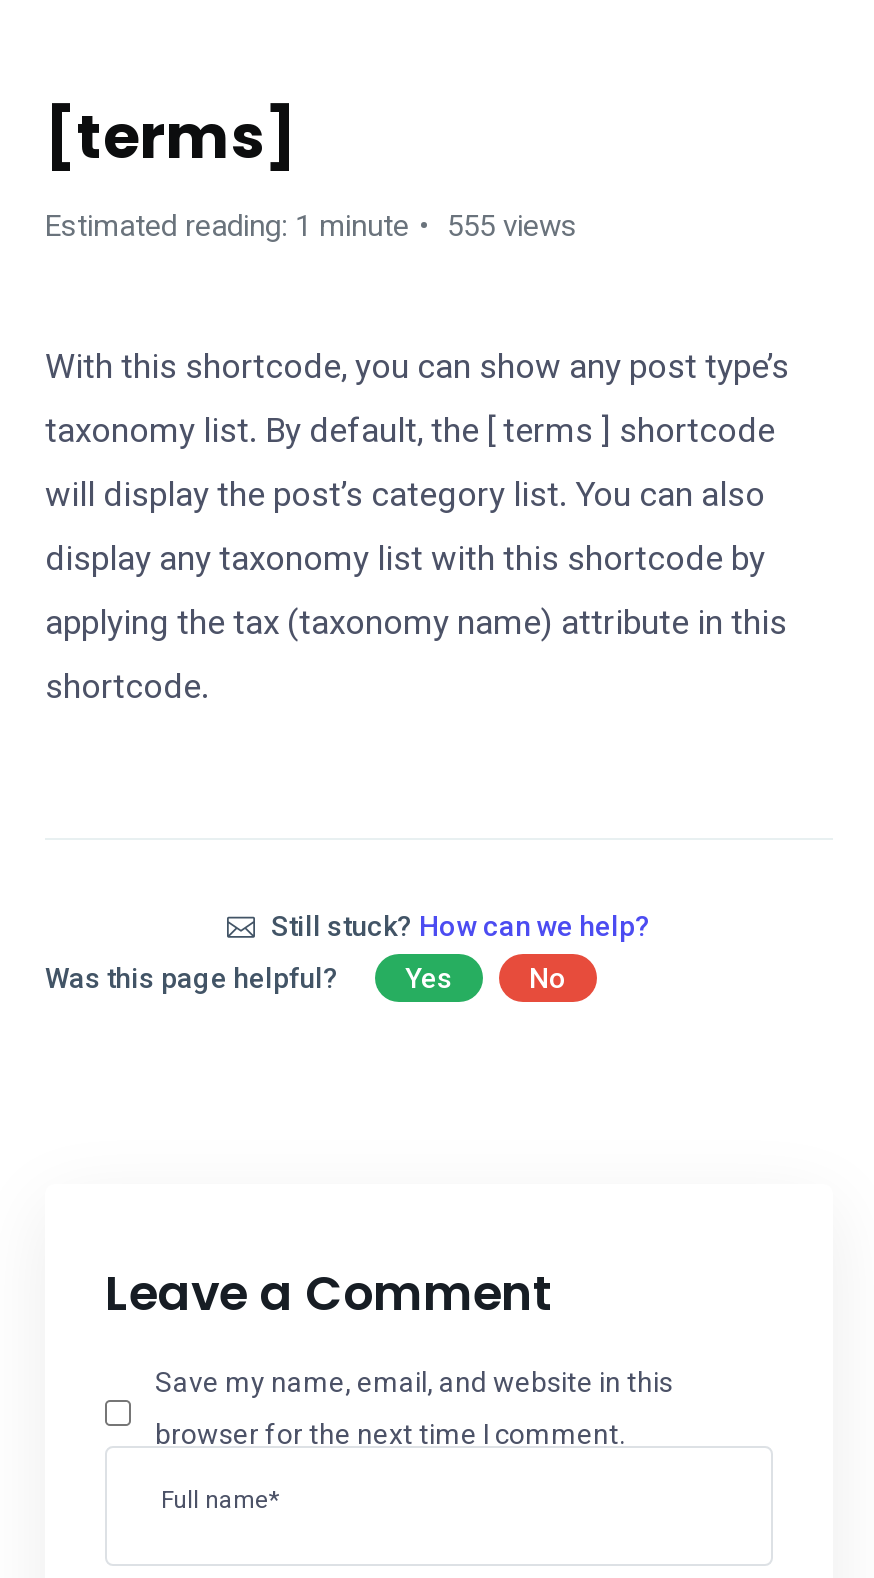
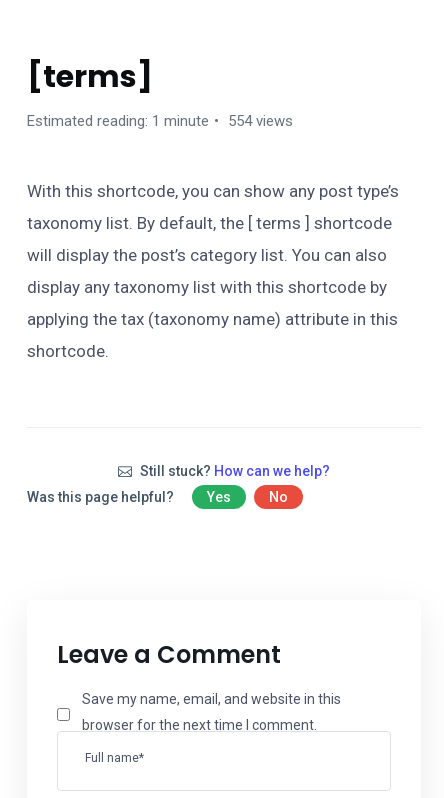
[45,208,577,244] Estimated reading: 1 minute 555 views -> [27,112,293,130] Estimated reading: 1 minute 554 views

